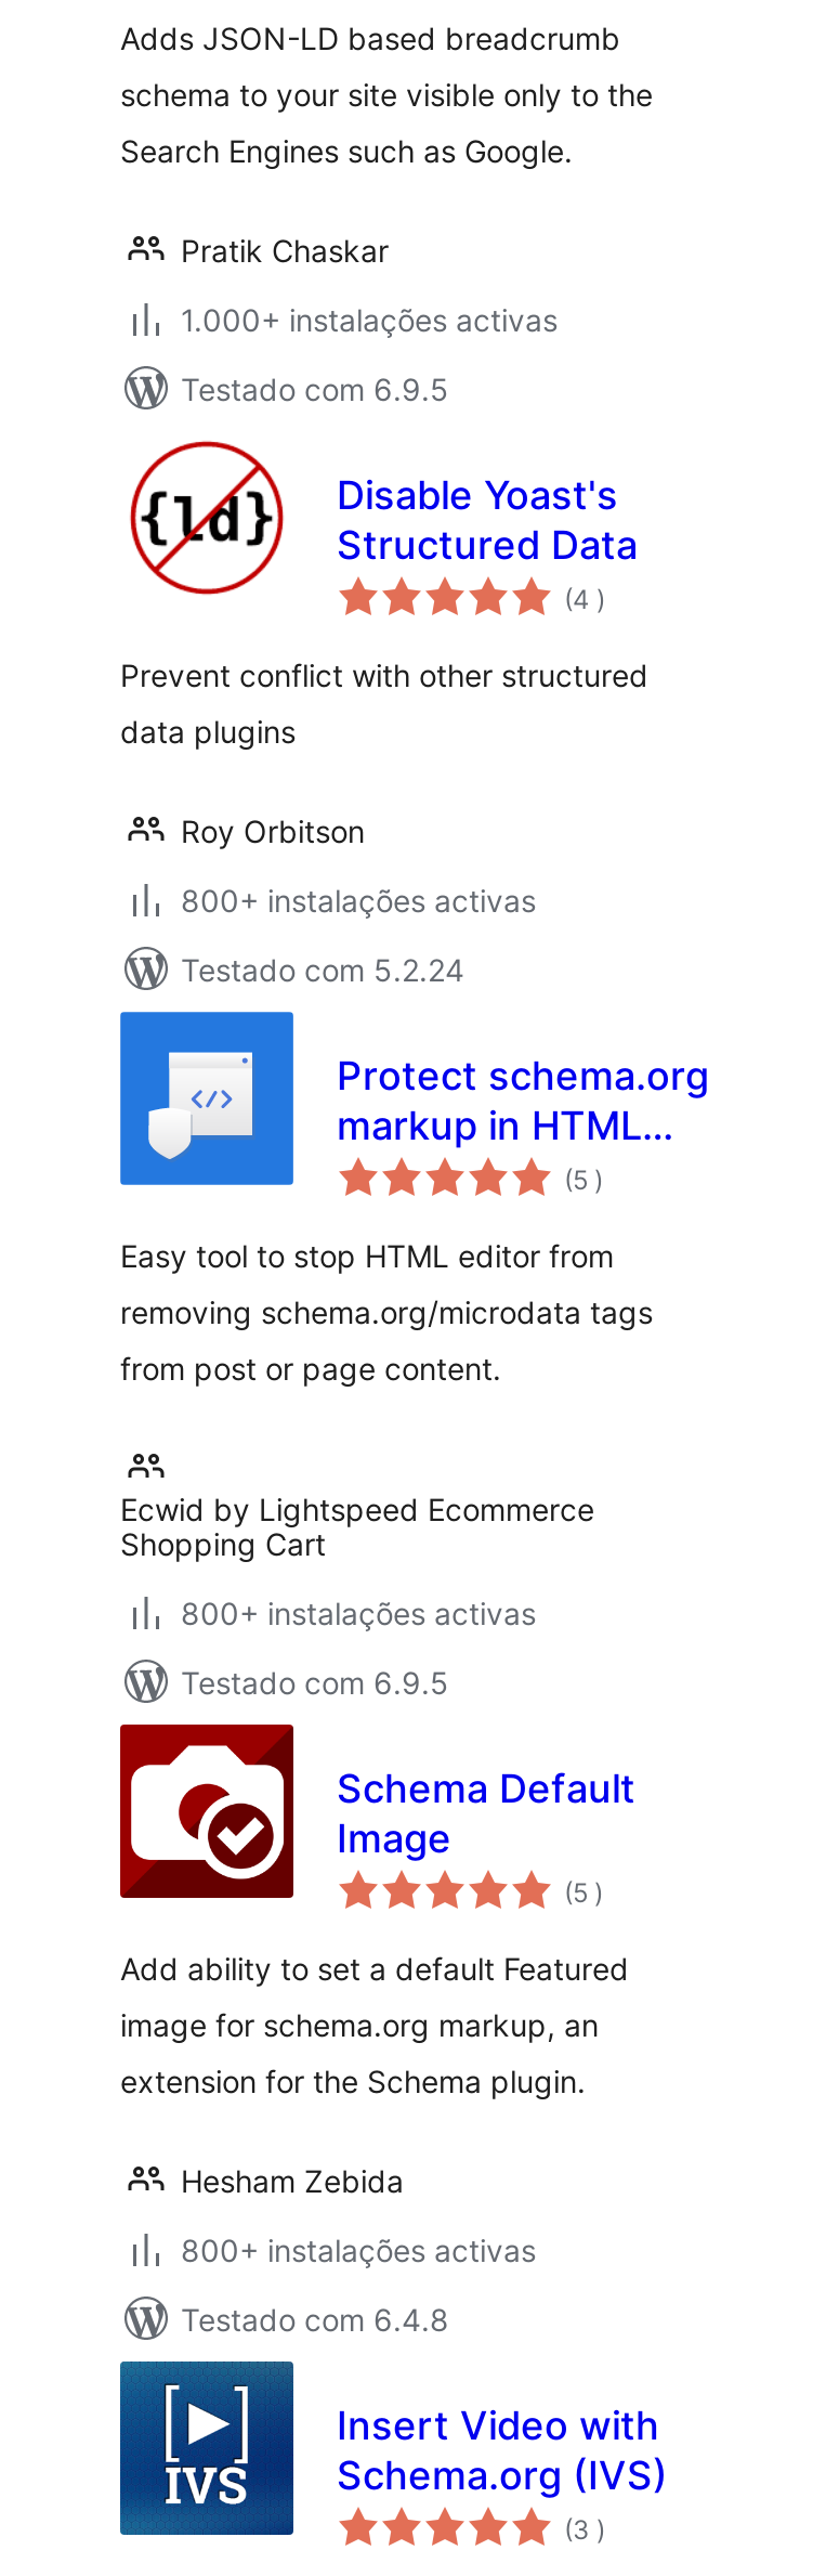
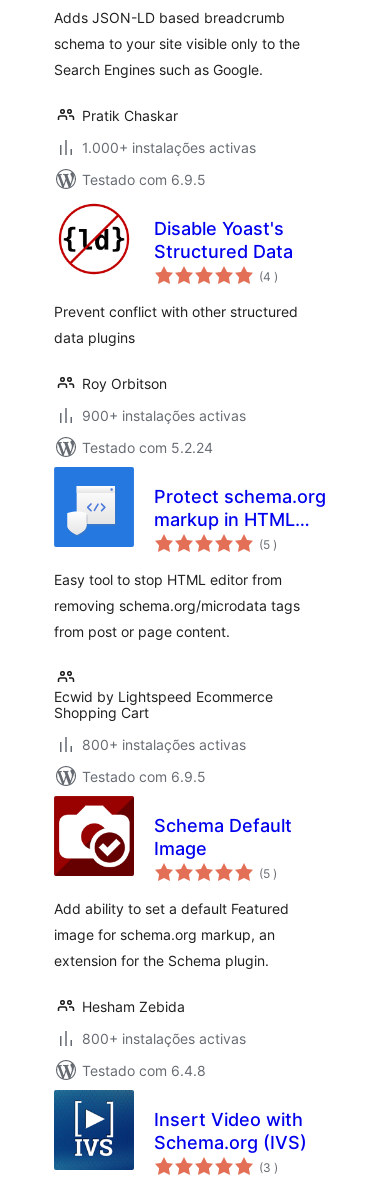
[181,882,536,919] 800+ instalações activas -> [82,407,246,424] 900+ instalações activas

